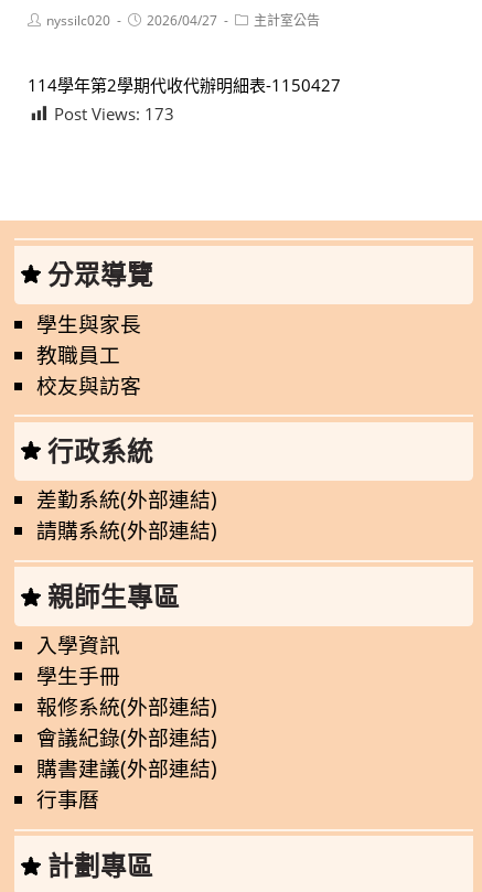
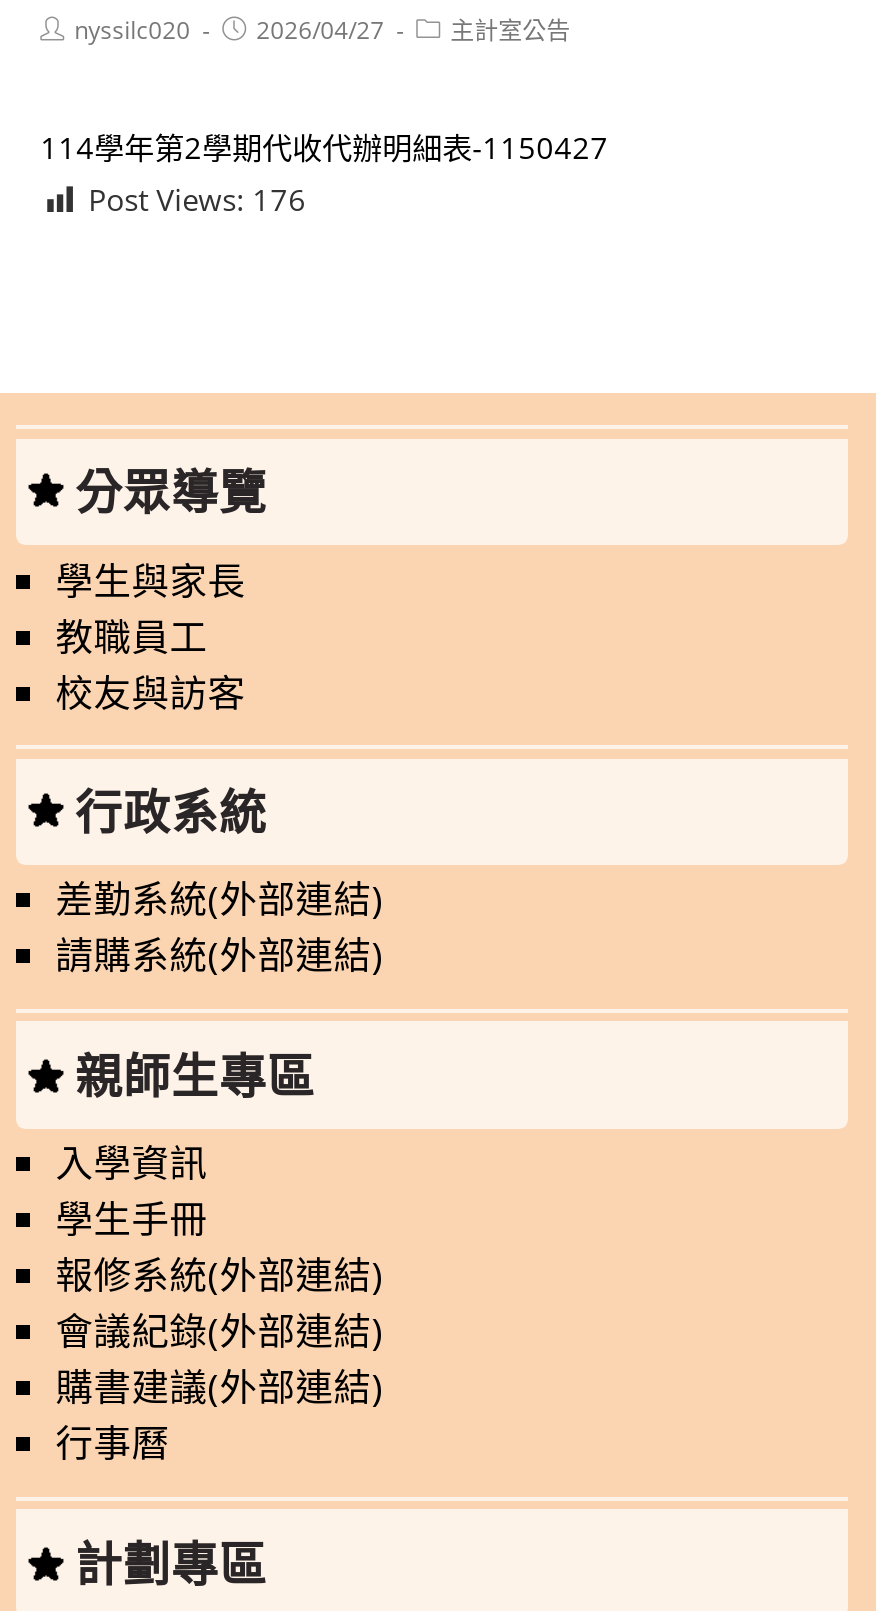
[54,103,174,125] Post Views: 173 -> [88,179,306,219] Post Views: 176

